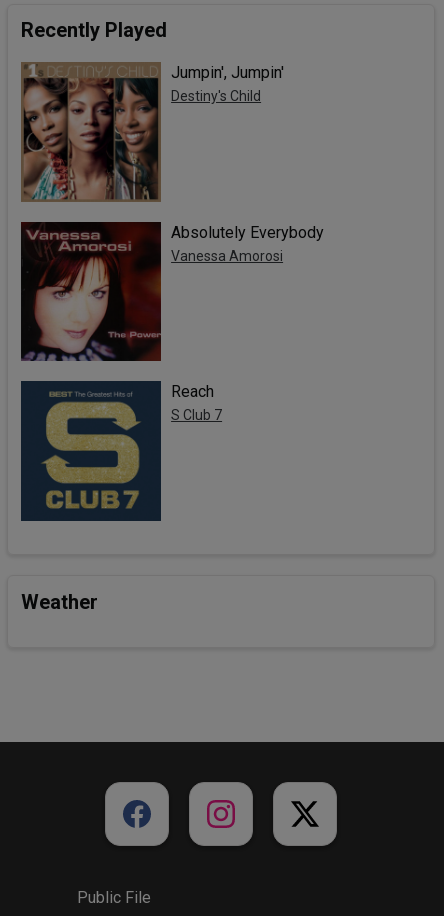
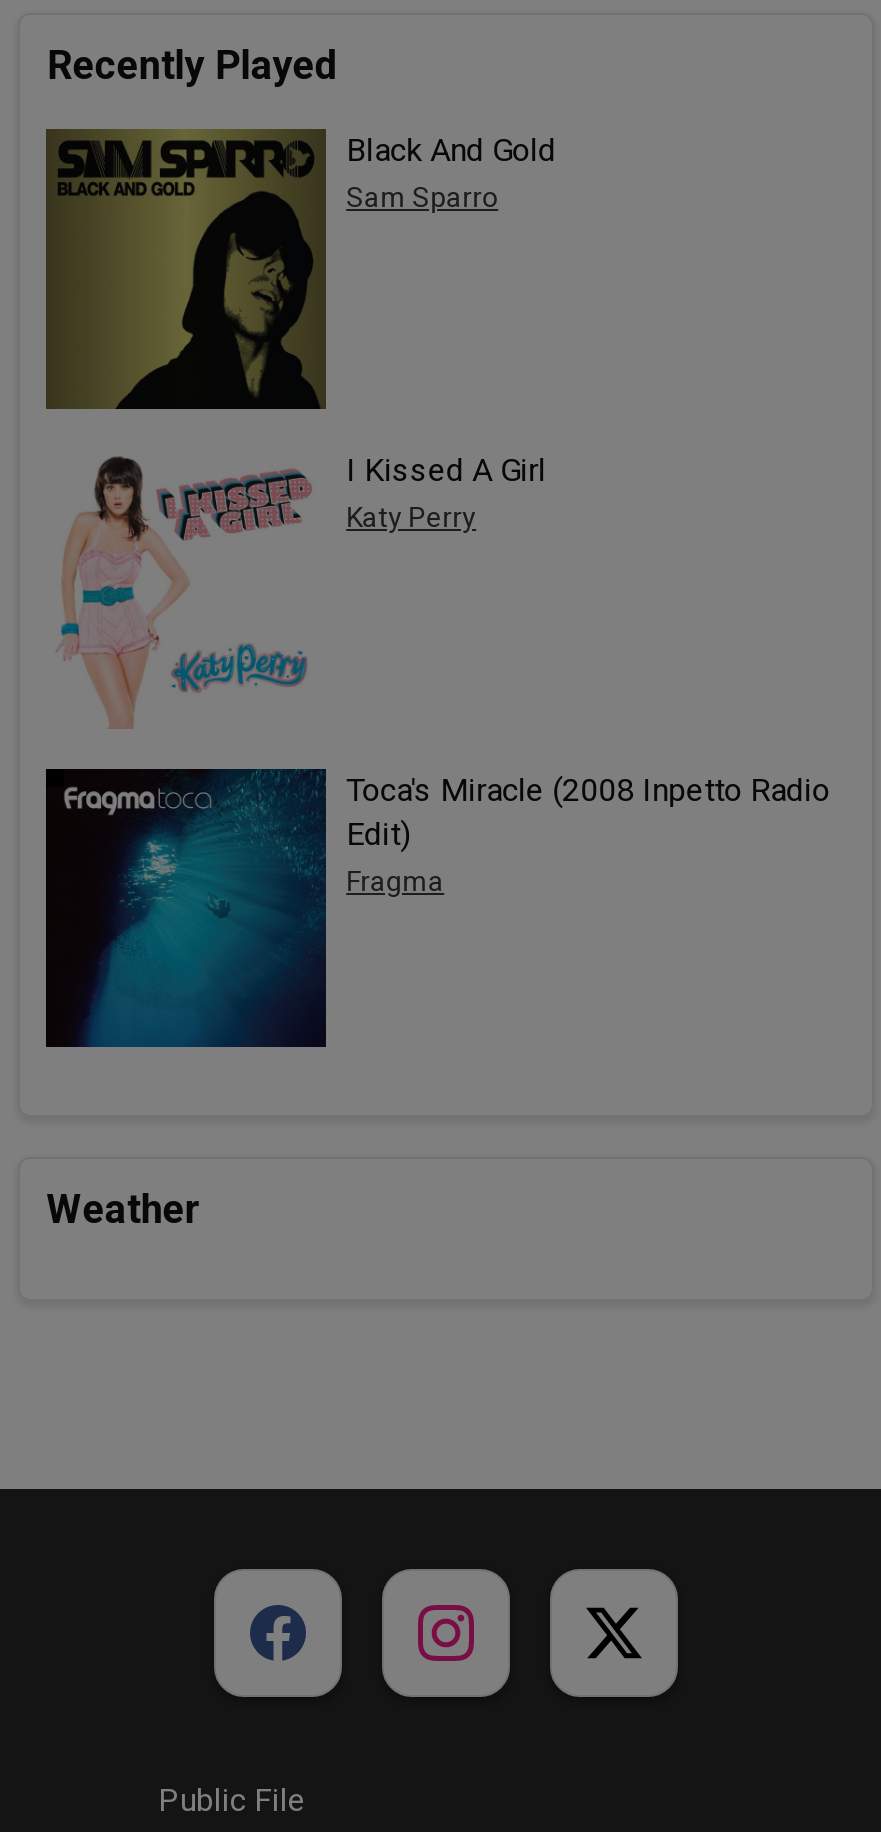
[21,62,284,202] [image] | Jumpin', Jumpin' | Destiny's Child -> [46,129,556,411] [image] | Black And Gold | Sam Sparro
[20,221,324,362] [image] | Absolutely Everybody | Vanessa Amorosi -> [46,449,546,729] [image] | I Kissed A Girl | Katy Perry
[21,381,222,522] [image] | Reach | S Club 7 -> [46,769,830,1049] [image] | Toca's Miracle (2008 Inpetto Radio | Edit) | Fragma

